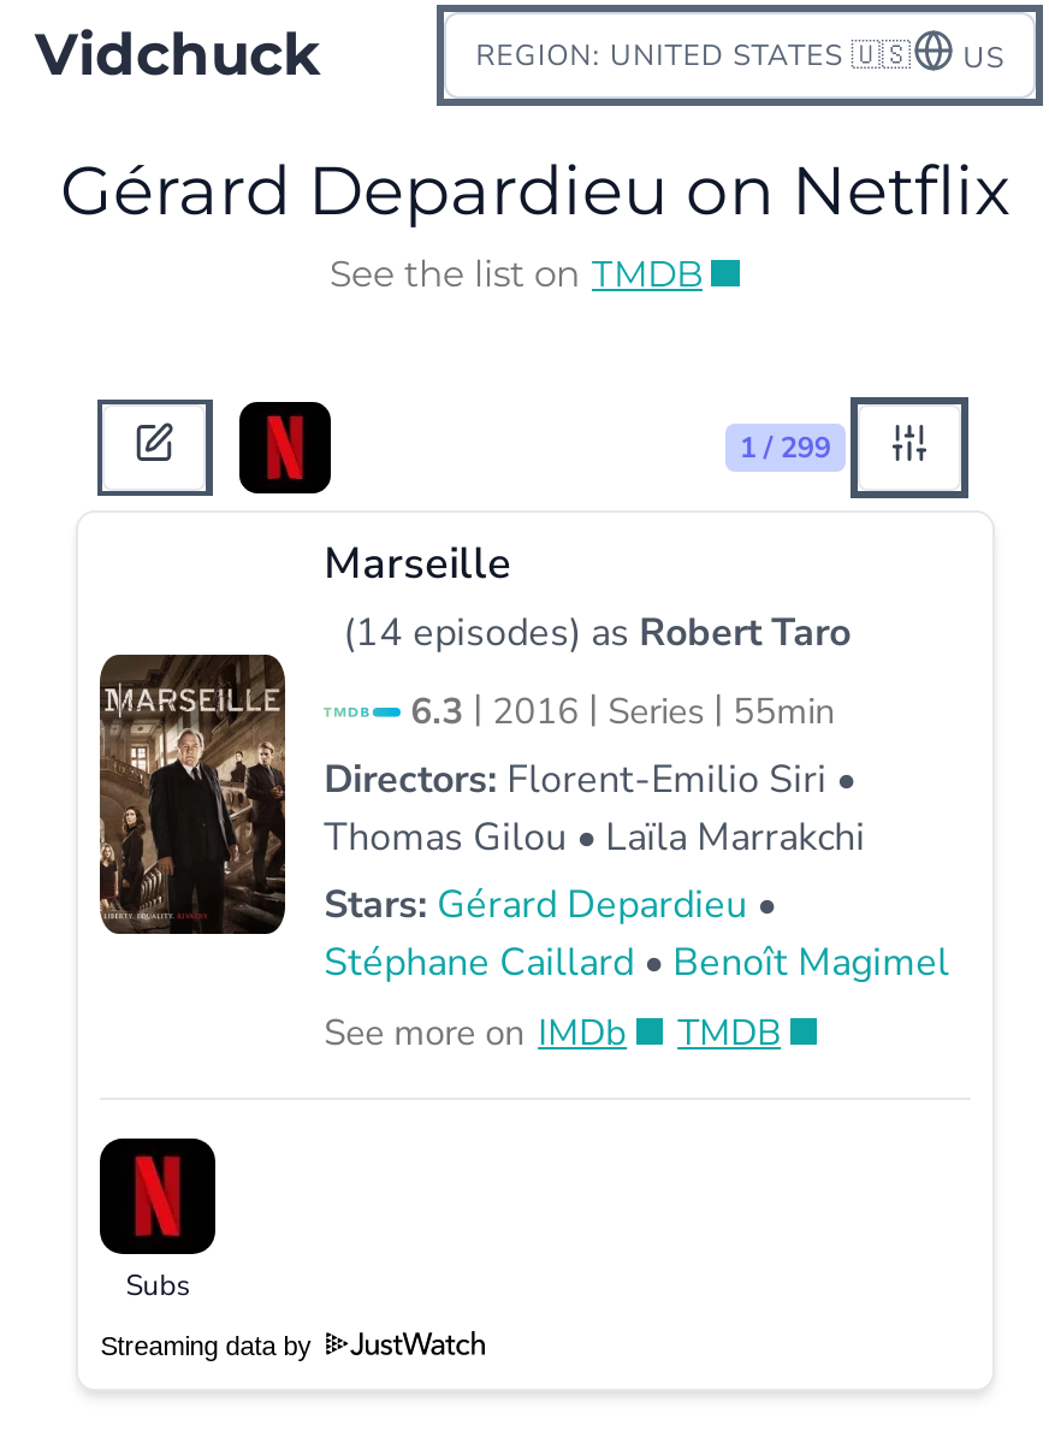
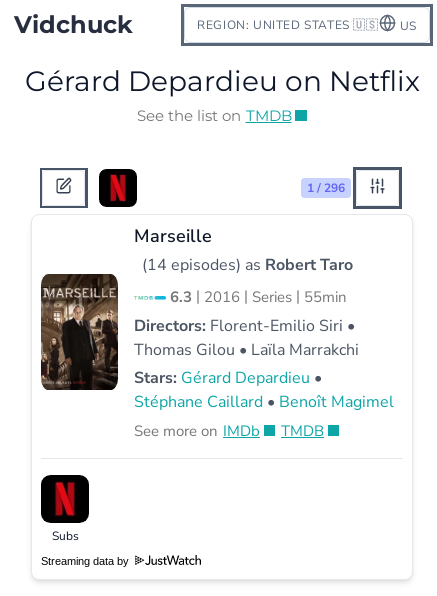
[740,428,831,466] 1 / 299 -> [307,180,345,196] 1 / 296

